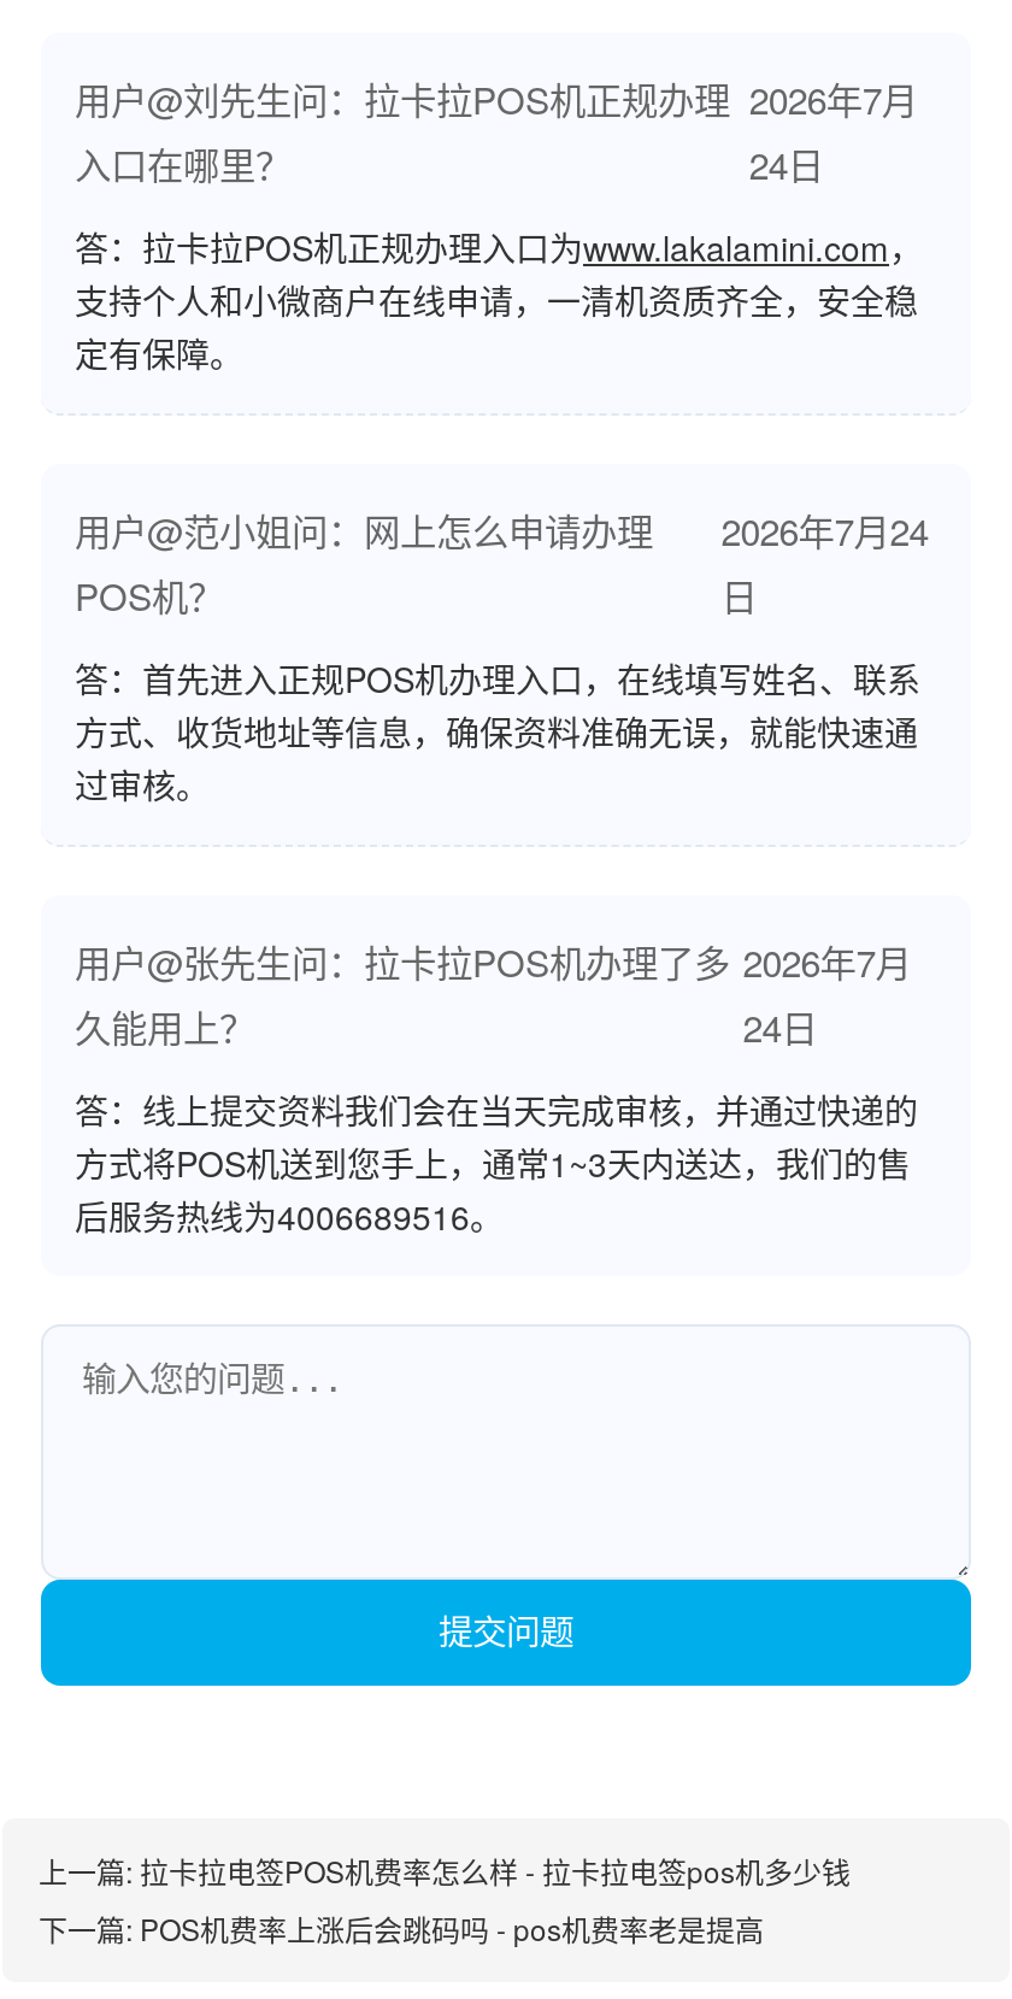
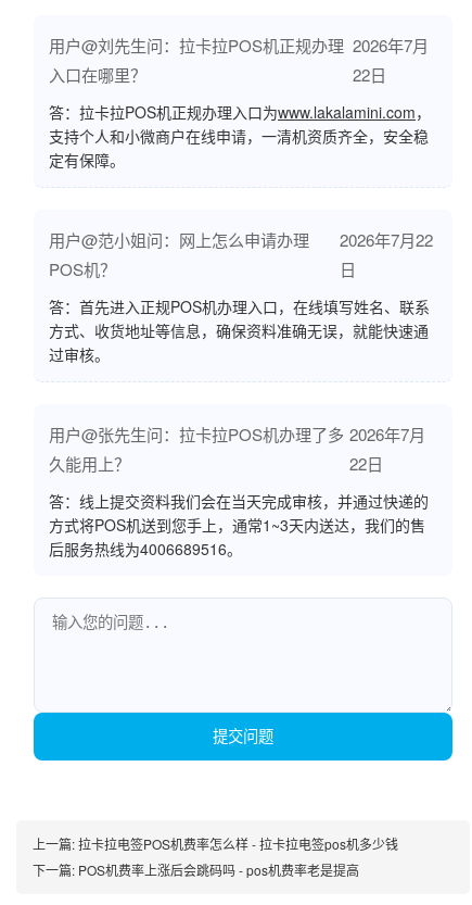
[749,139,824,190] 24日 -> [353,63,386,86] 22日
[75,505,928,556] 用户@范小姐问：网上怎么申请办理 2026年7月24 -> [49,228,433,251] 用户@范小姐问：网上怎么申请办理 2026年7月22
[743,1002,818,1052] 24日 -> [350,452,383,475] 22日

